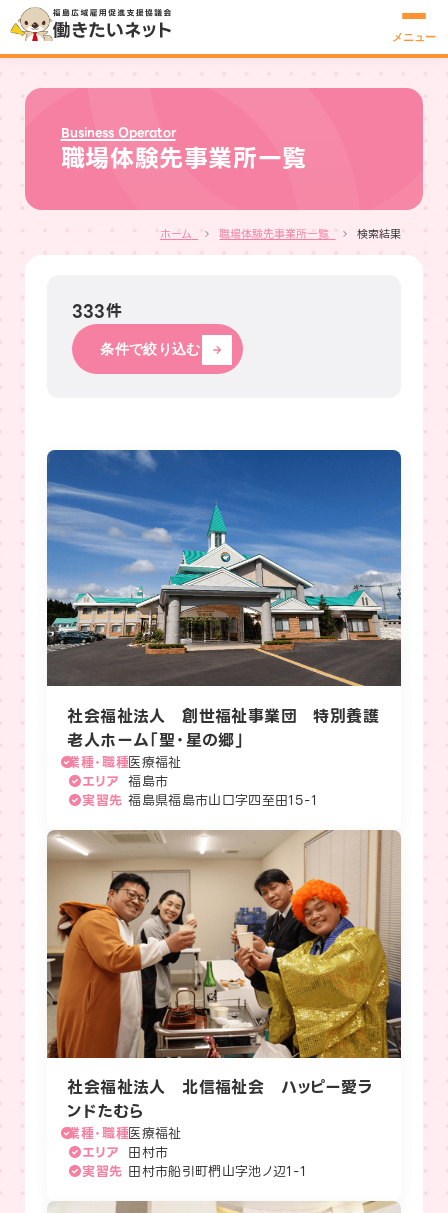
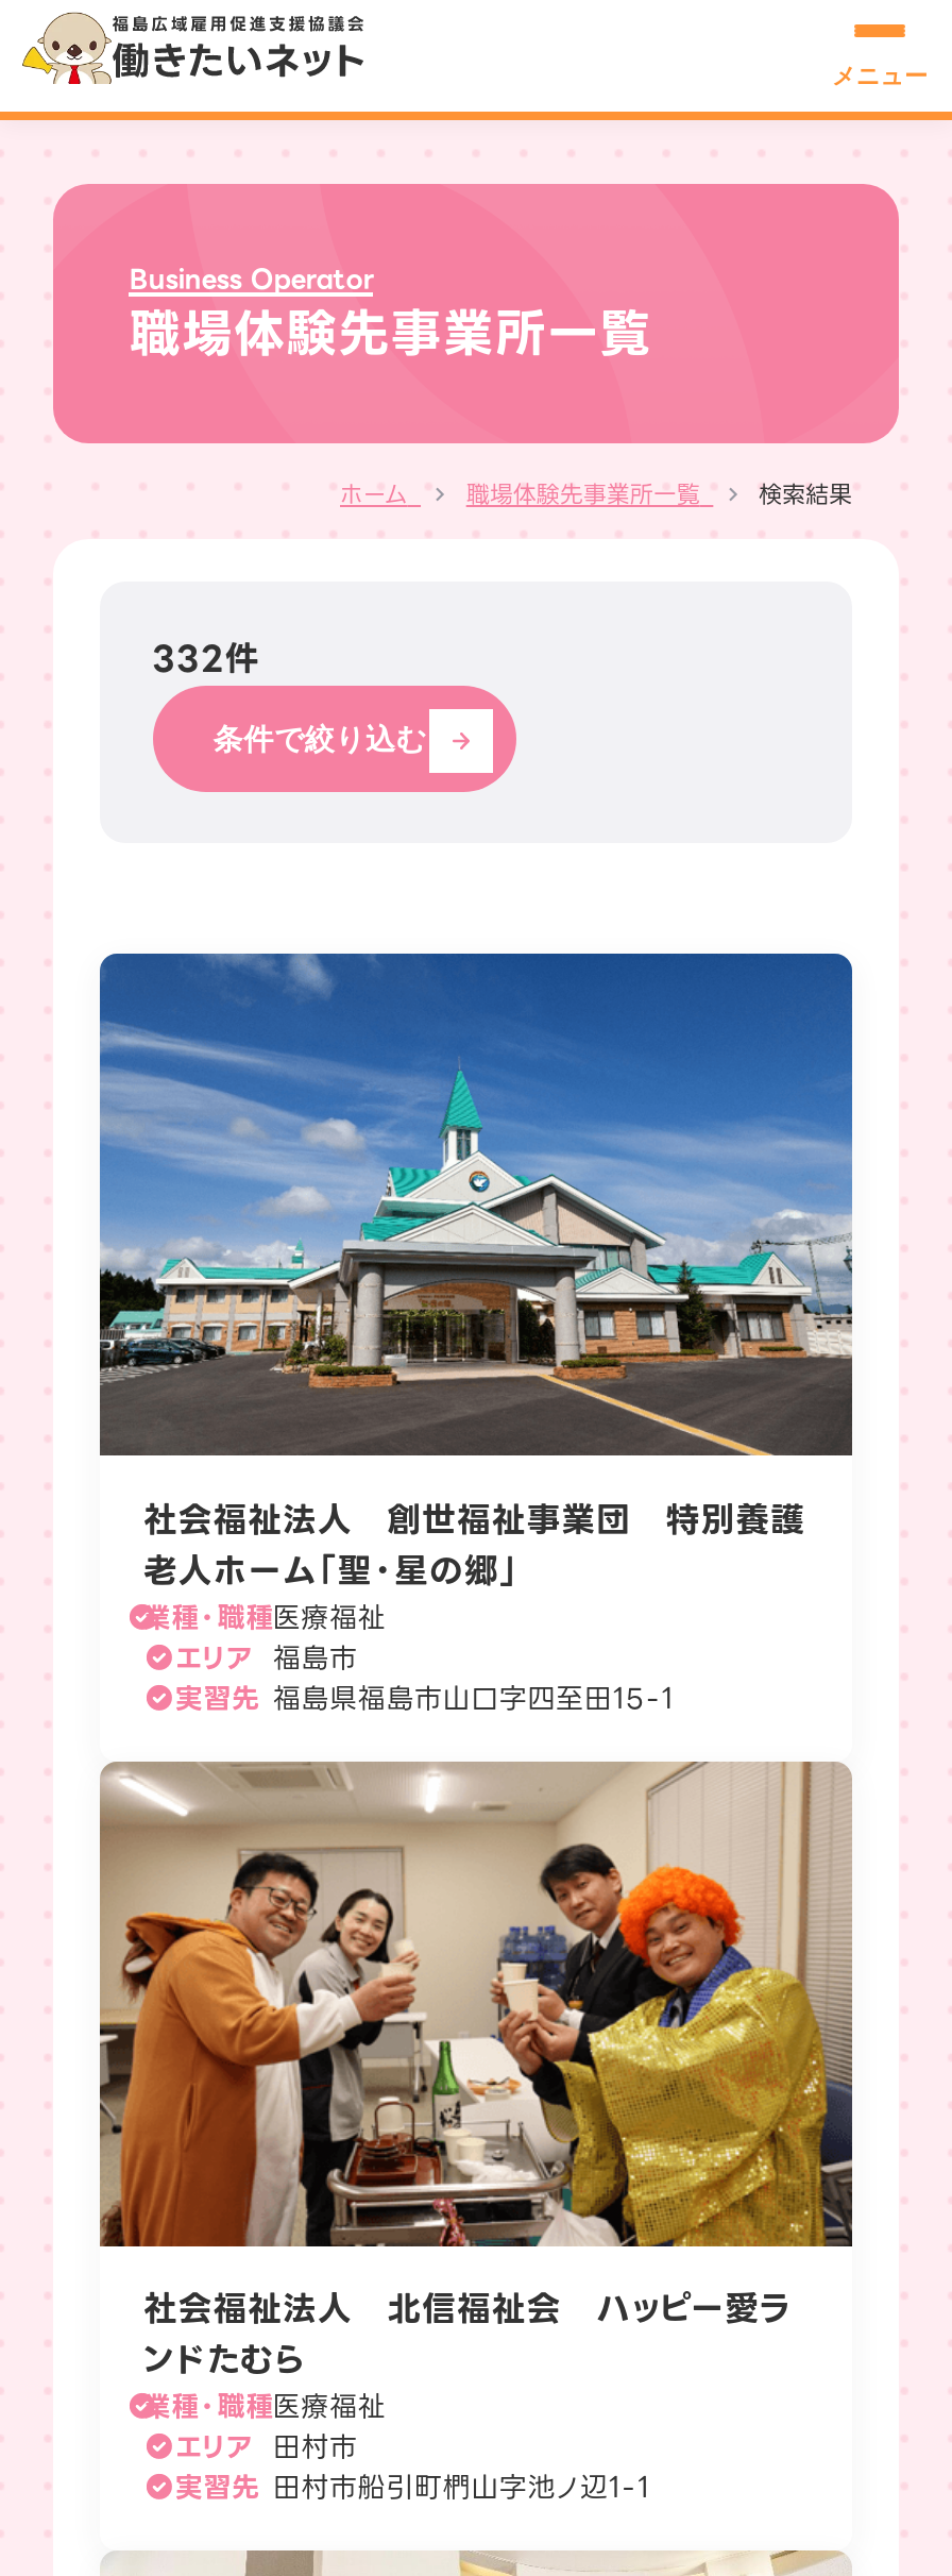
[72,299,122,324] 333件 -> [152,632,260,685] 332件

